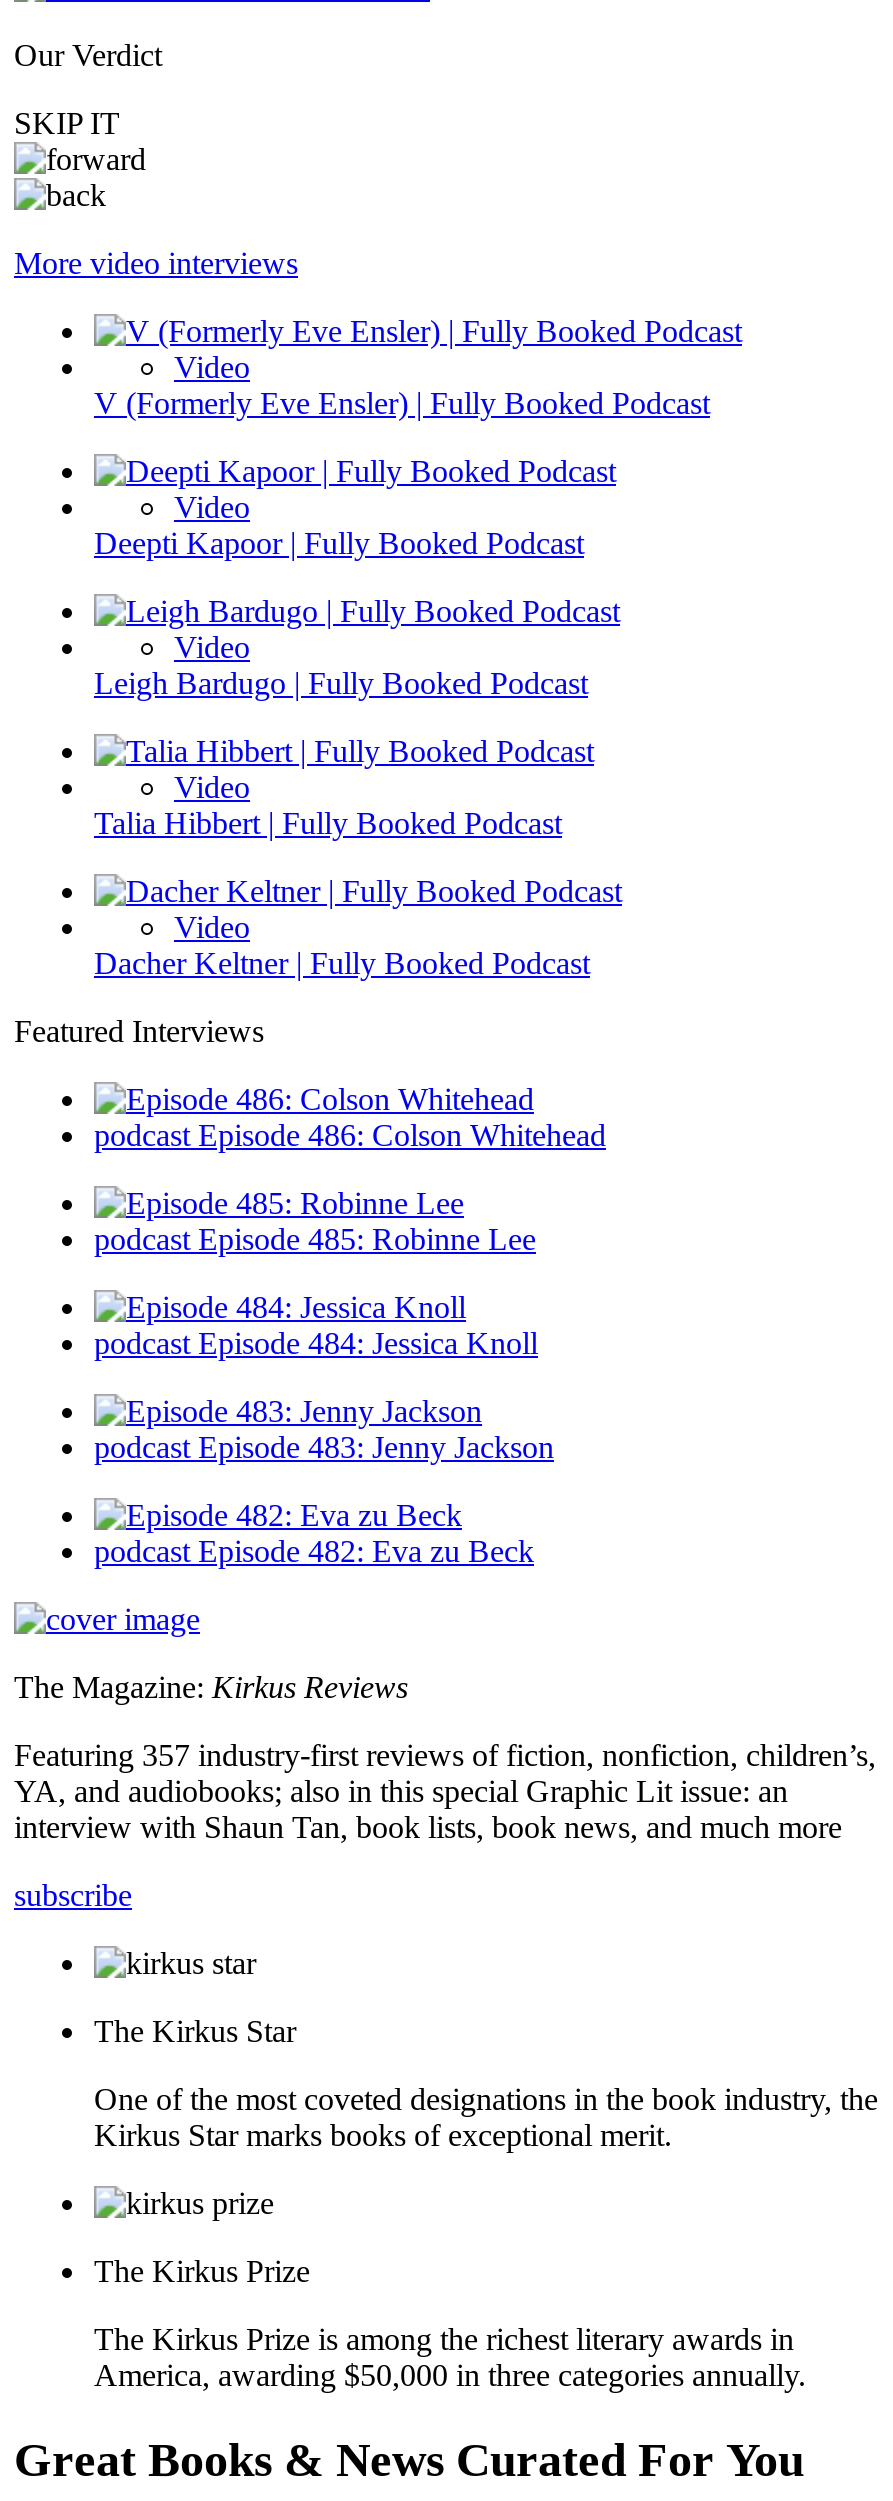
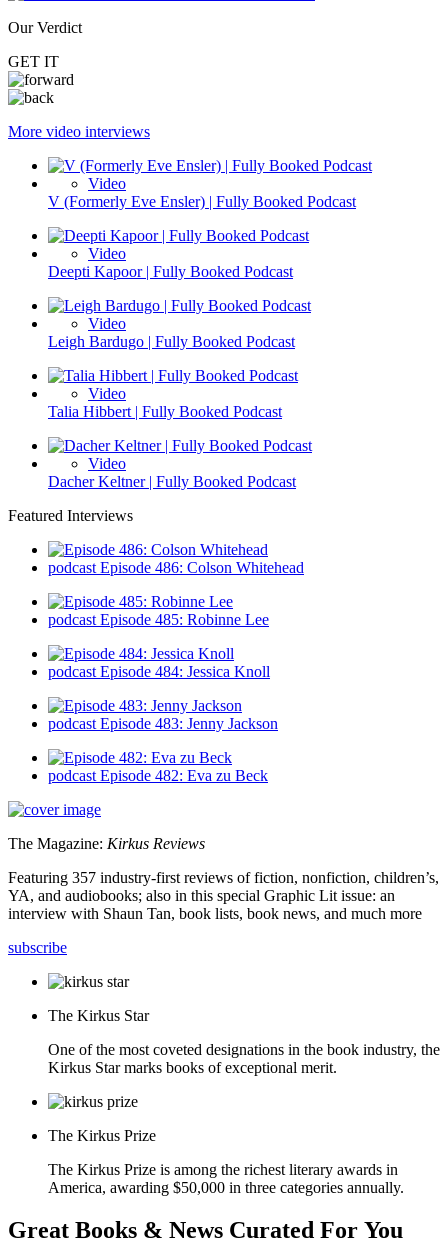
[14,106,120,140] SKIP IT -> [8,53,59,70] GET IT

